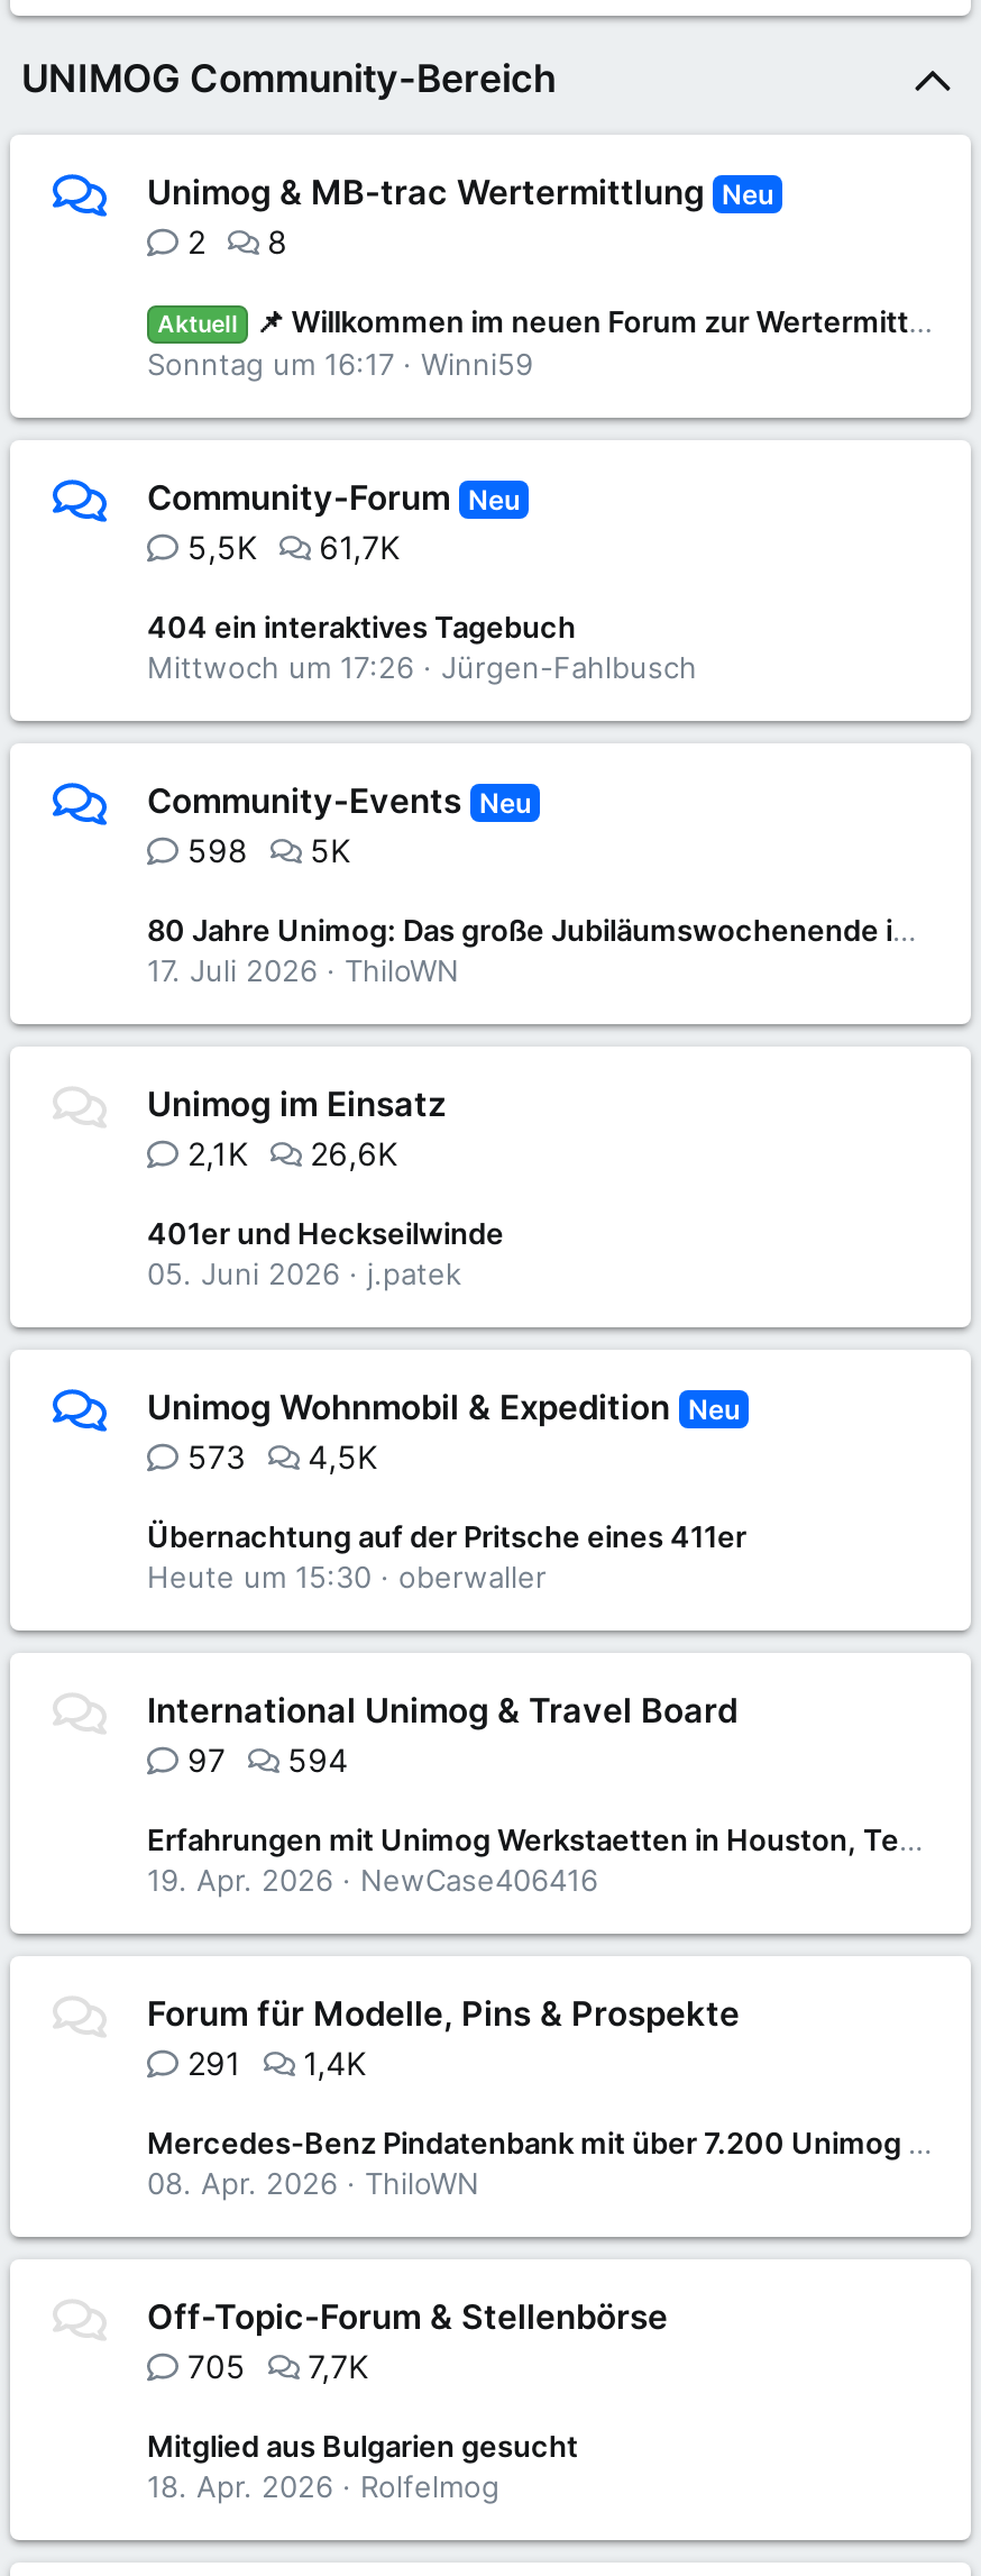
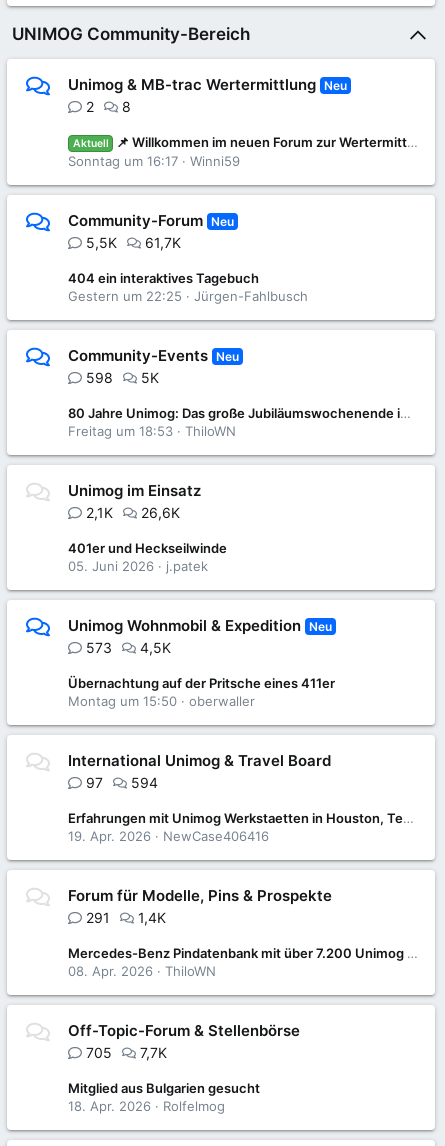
[147,649,697,685] Mittwoch um 17:26 Jürgen-Fahlbusch -> [68,288,308,304] Gestern um 22:25 Jürgen-Fahlbusch
[147,952,459,988] 17. Juli 2026 ThiloWN -> [68,423,236,439] Freitag um 18:53 ThiloWN
[147,1558,547,1594] Heute um 15:30 oberwaller -> [68,693,255,709] Montag um 15:50 oberwaller

